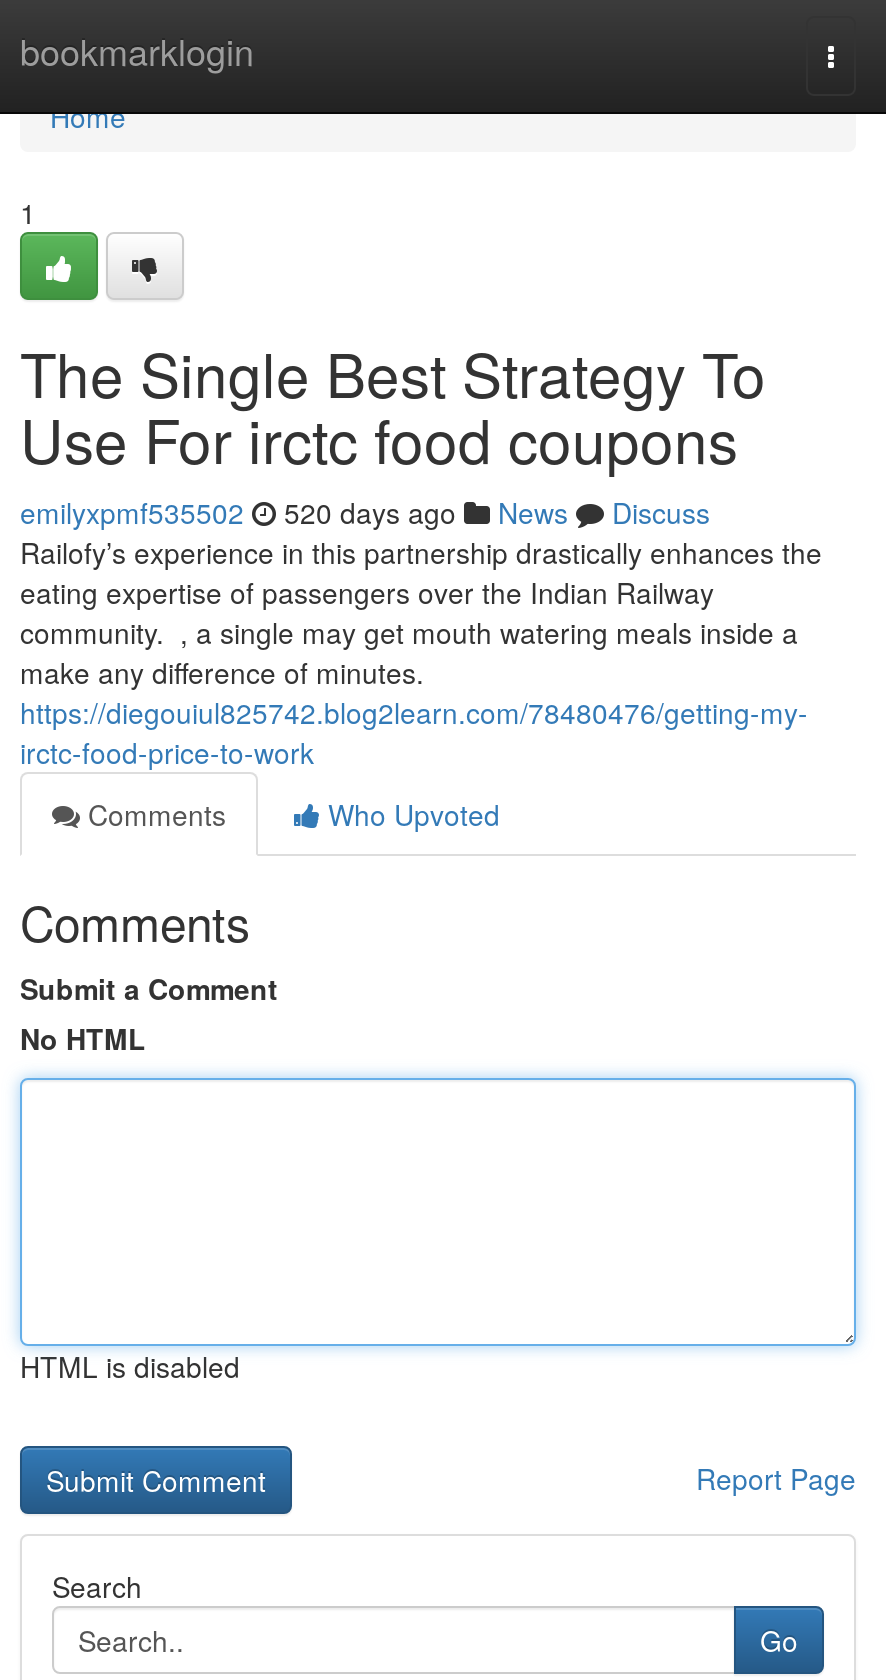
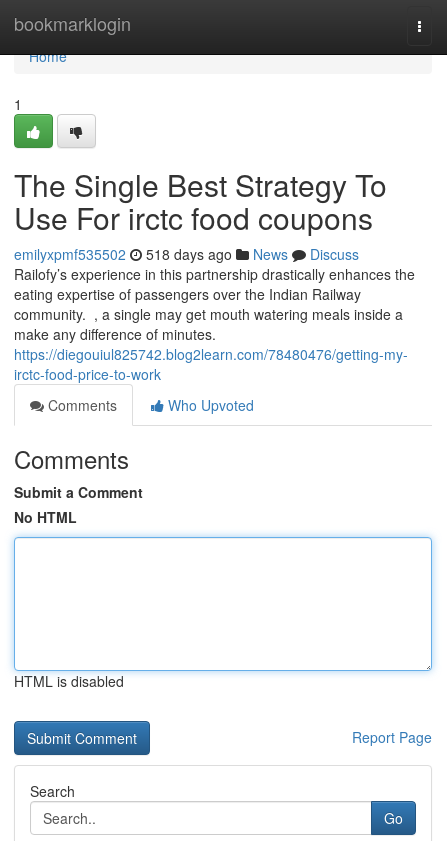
[20,492,710,532] emilyxpmf535502 520 days ago News Discuss -> [14,244,359,264] emilyxpmf535502 518 days ago News Discuss

